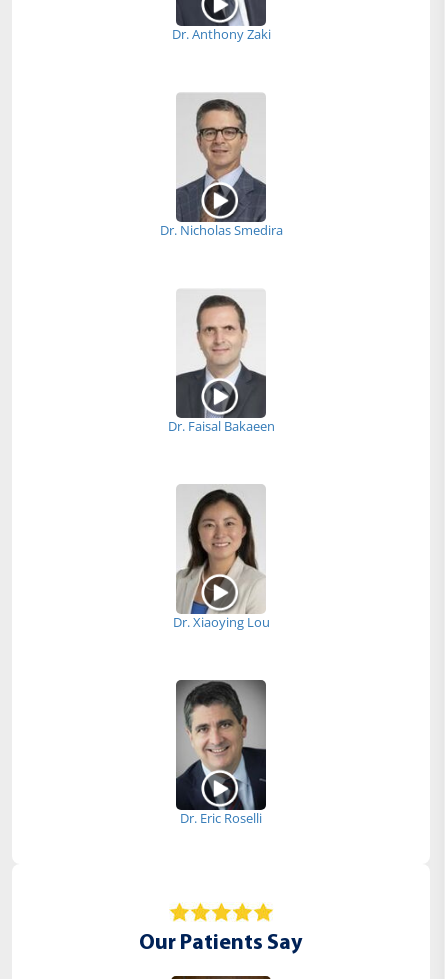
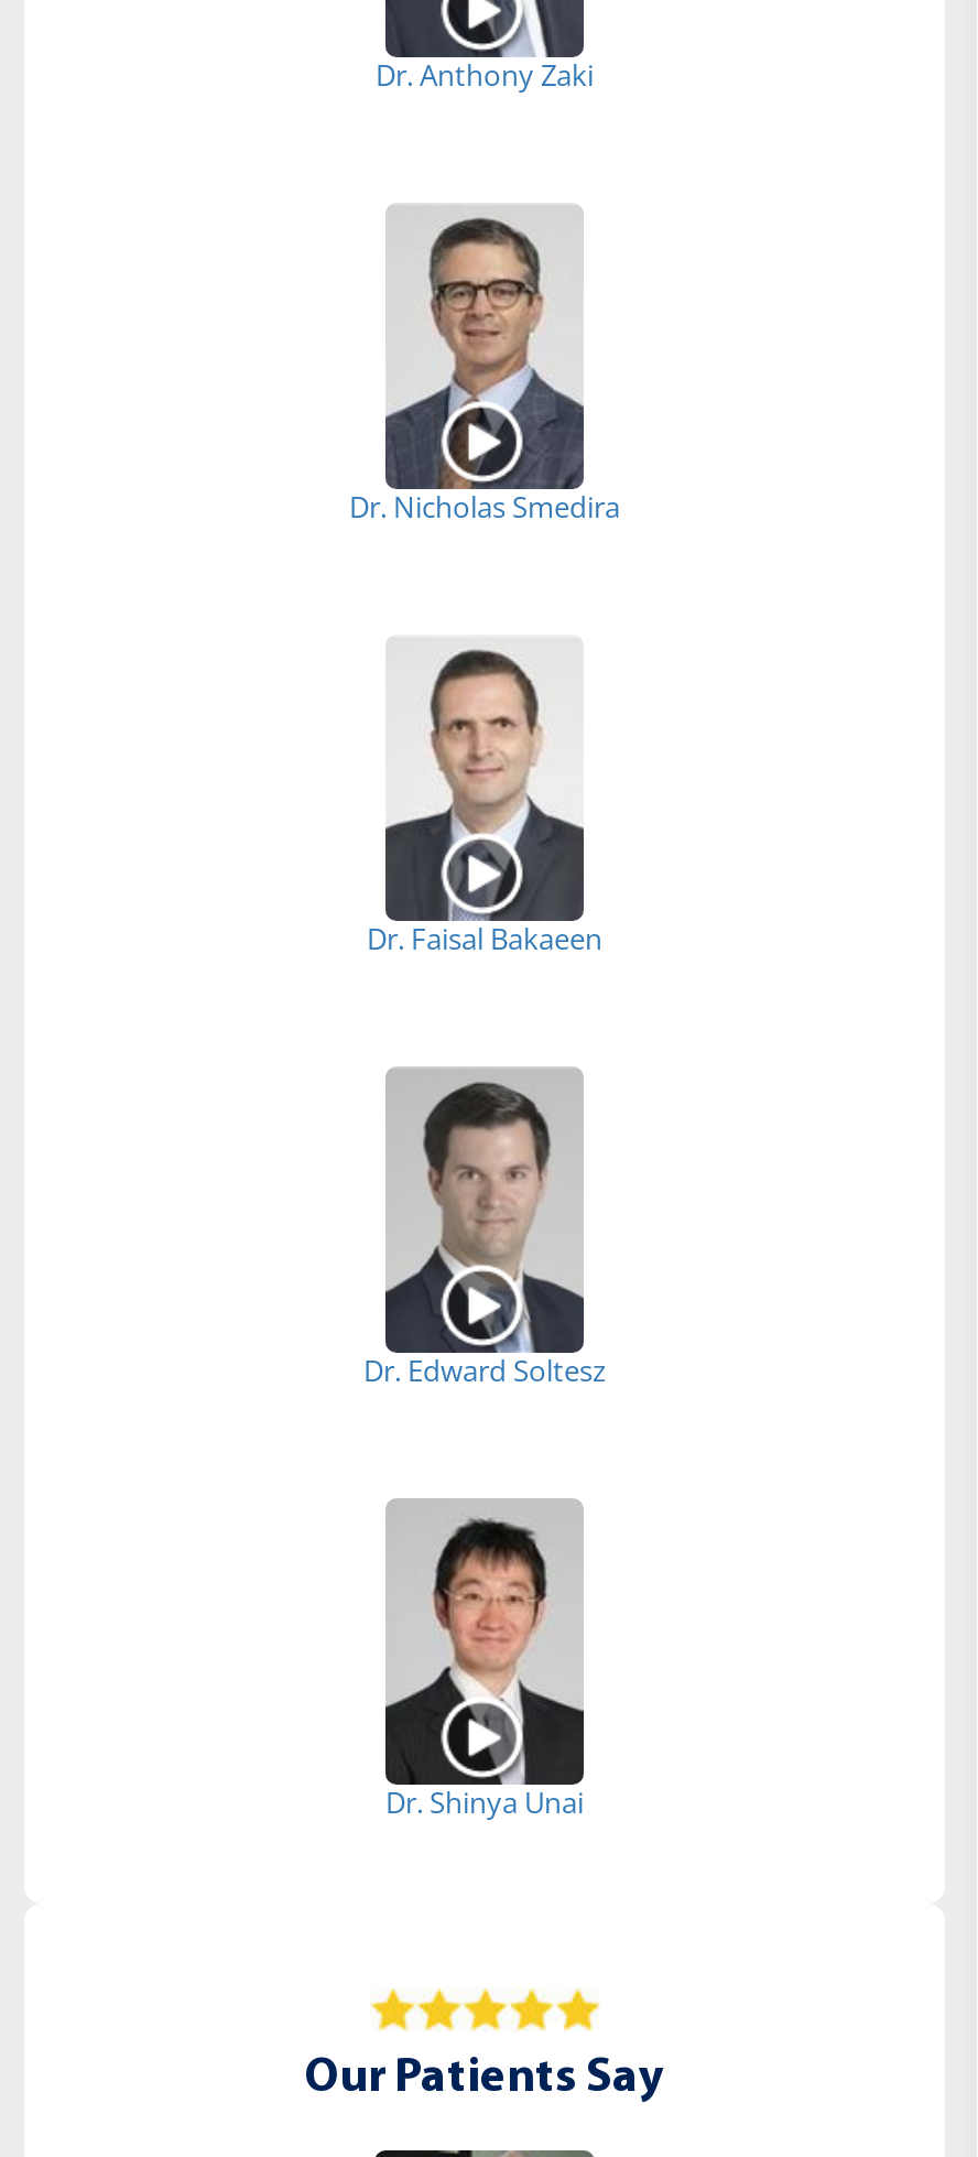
[172,489,269,631] [image] | Dr. Xiaoying Lou -> [363,1080,606,1390] [image] | Dr. Edward Soltesz
[176,680,267,827] [image] | Dr. Eric Roselli -> [385,1500,586,1822] [image] | Dr. Shinya Unai

